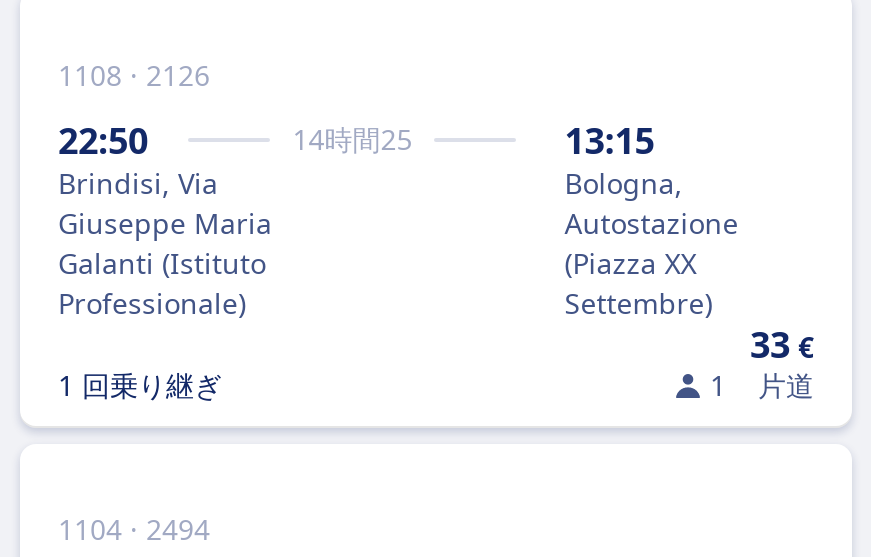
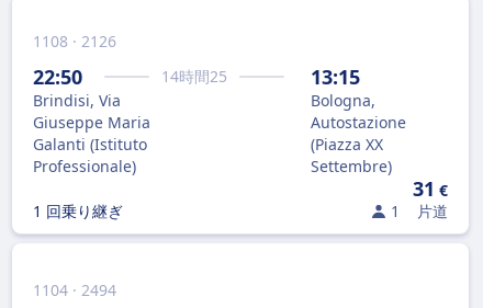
[750,320,814,368] 33 € -> [413,175,448,202] 31 €

